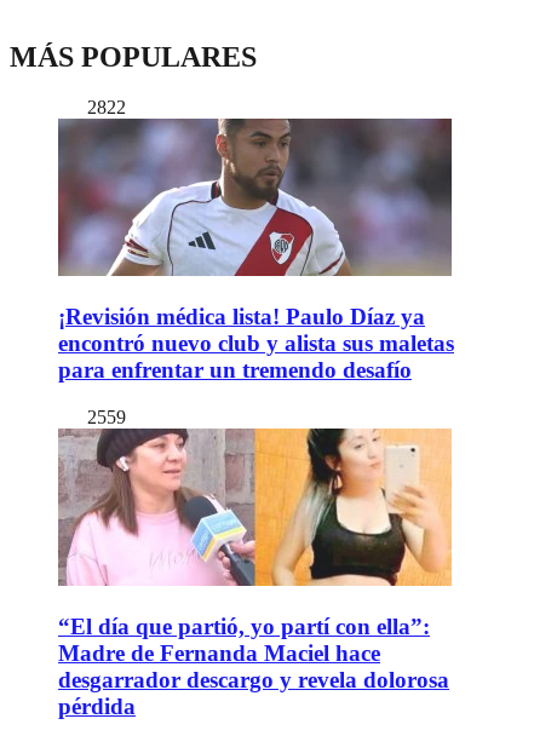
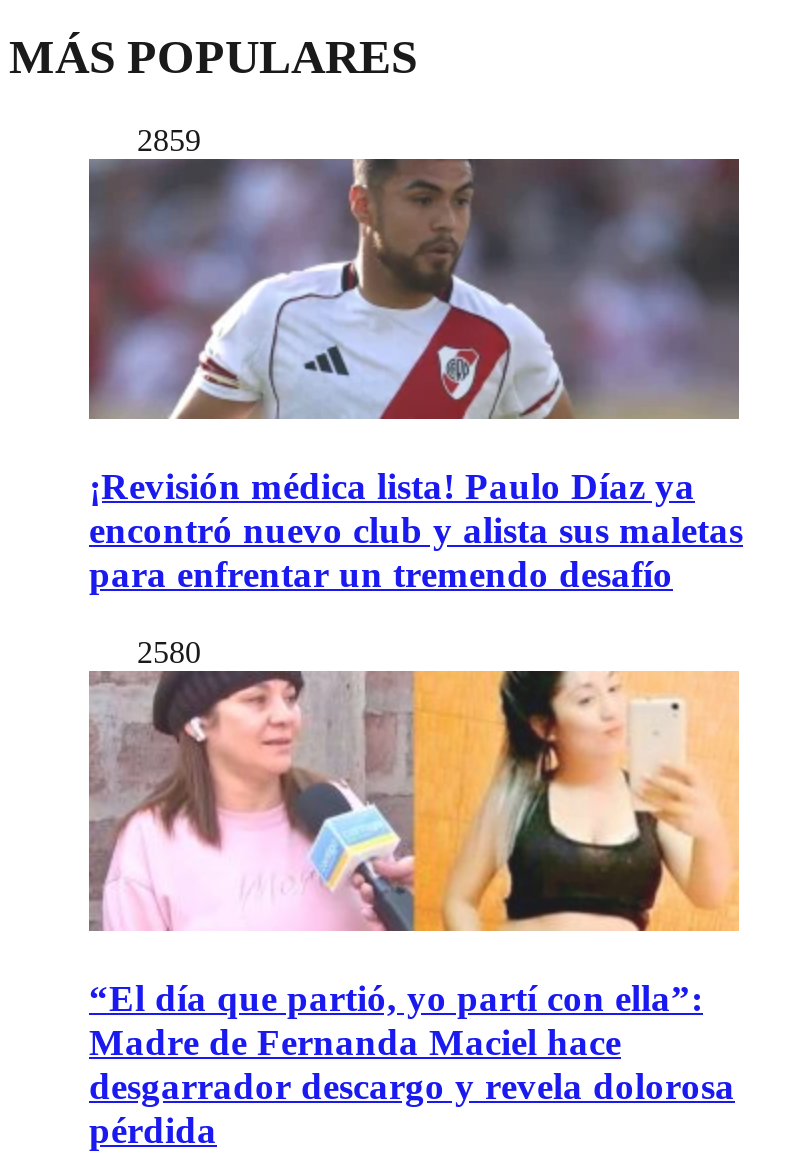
[82,97,126,118] 2822 -> [129,124,201,158] 2859
[82,407,126,427] 2559 -> [129,635,201,669] 2580

